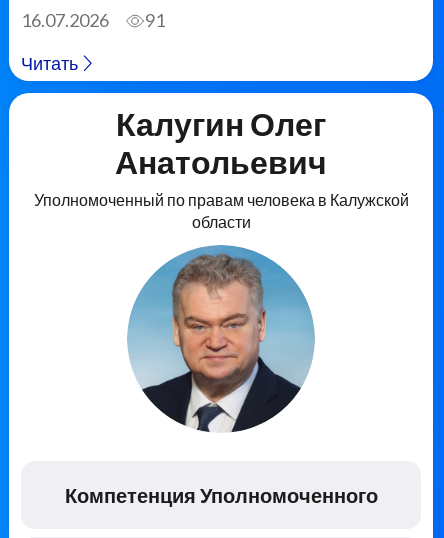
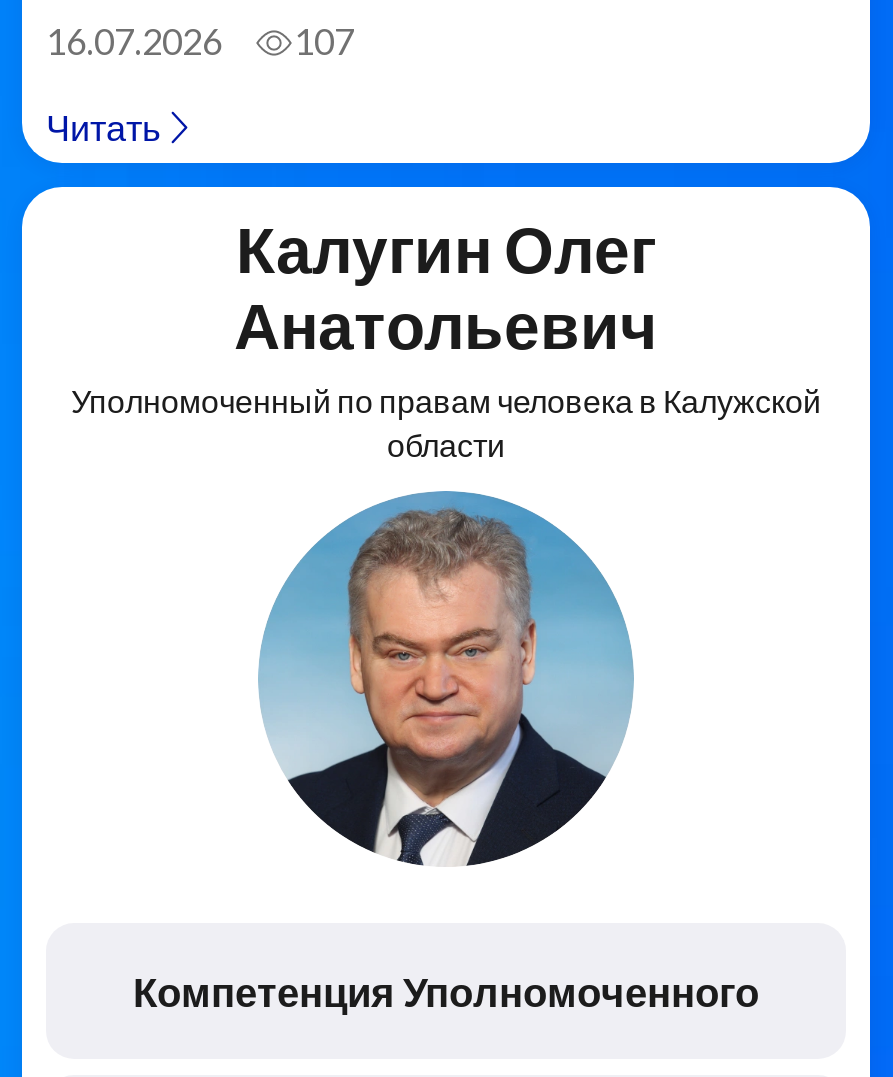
[21,9,165,31] 16.07.2026 91 -> [46,19,354,63] 16.07.2026 107

